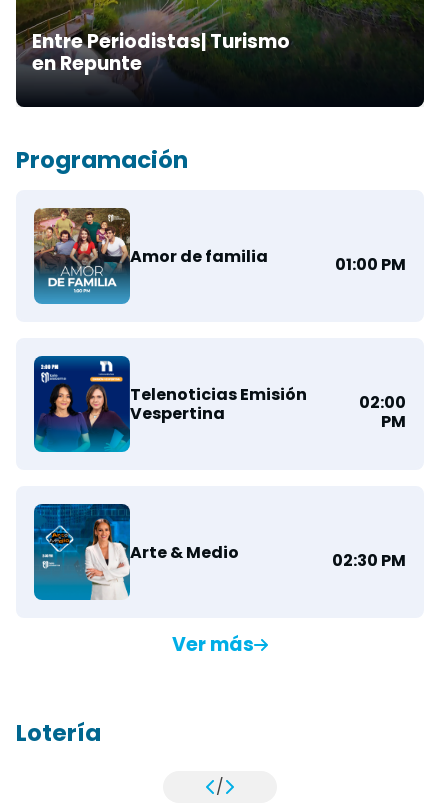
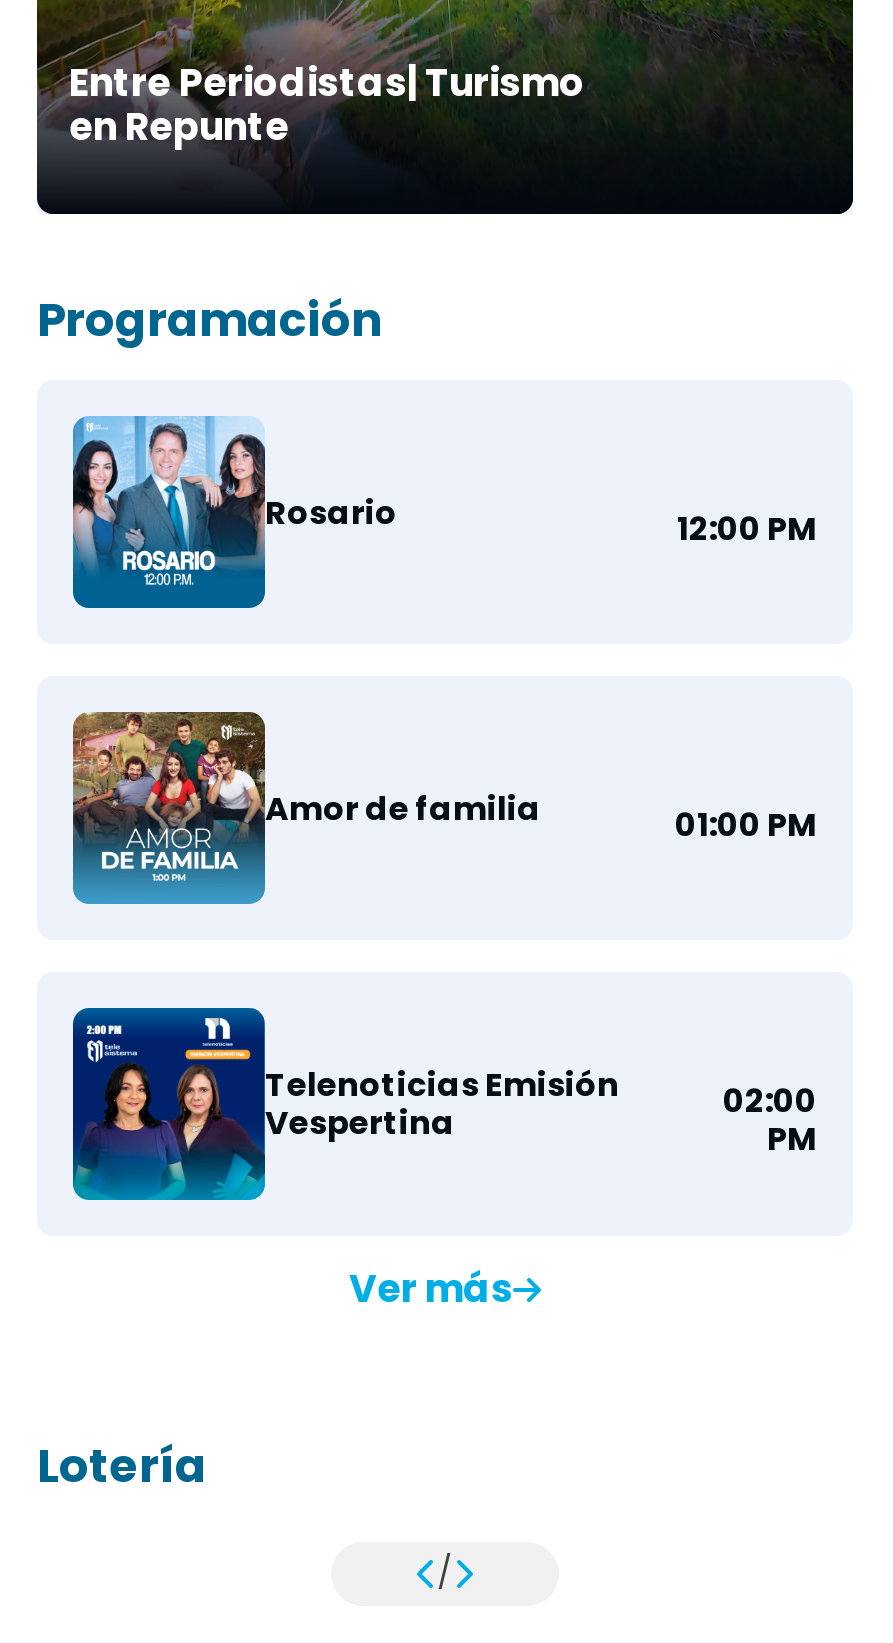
none -> [71,414,817,606] [image] | Rosario | 12:00 PM
moved [32,206,406,433] -> [69,708,817,1162]: [image] | Amor de familia | 01:00 PM | Telenoticias Emisión | Vespertina | 02:00 | PM
[34,504,406,600] [image] | Arte & Medio | 02:30 PM -> none

